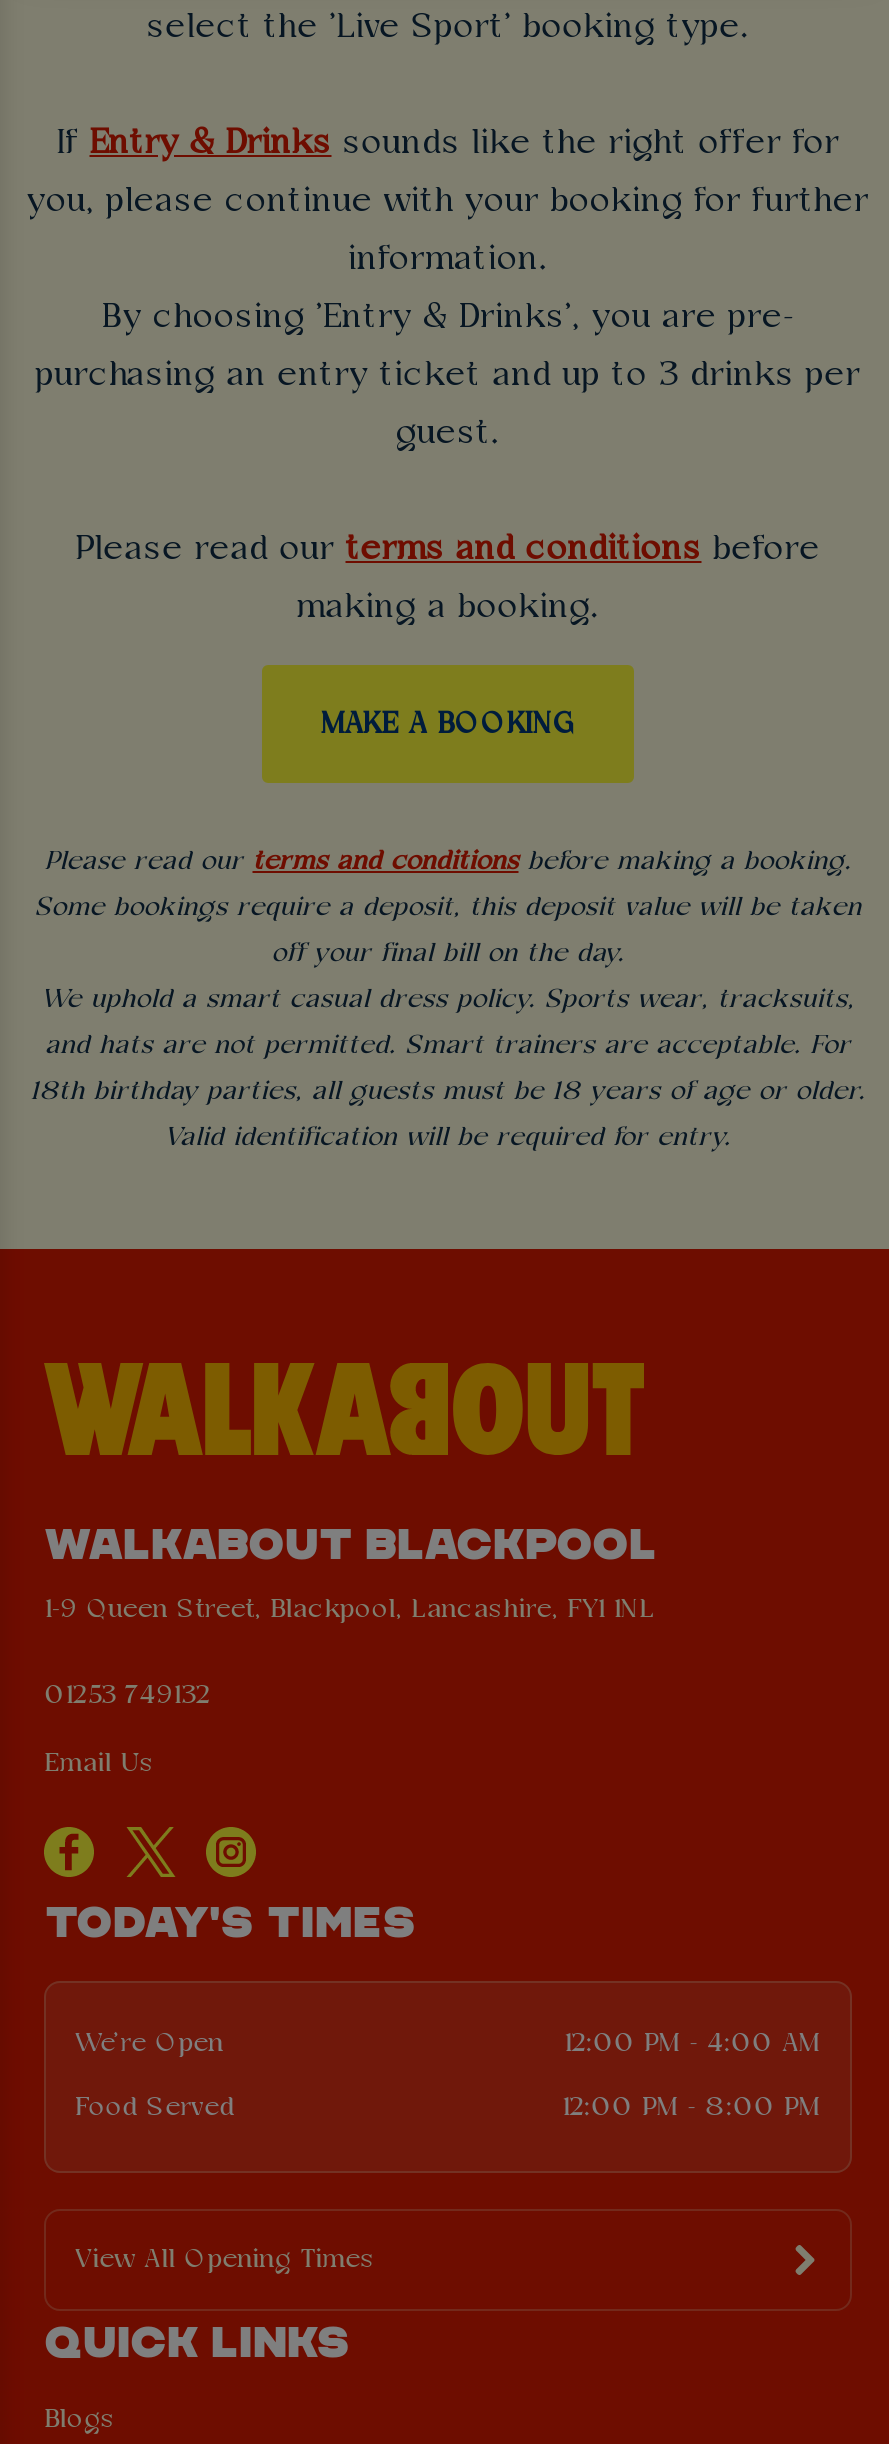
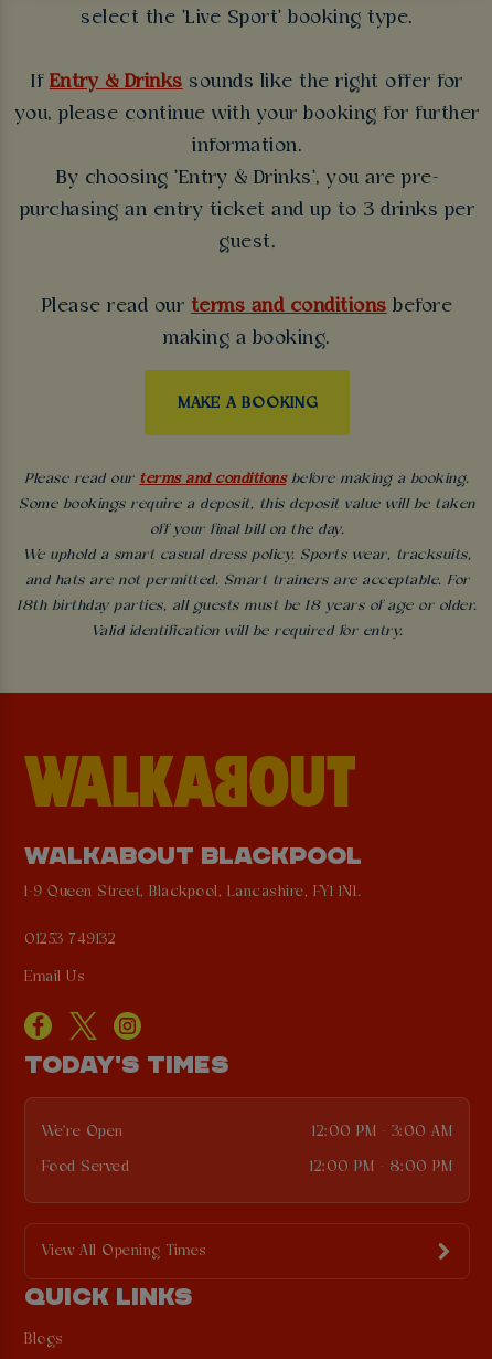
[564,2029,820,2059] 12:00 PM - 4:00 AM -> [312,1124,453,1140] 12:00 PM - 3:00 AM

